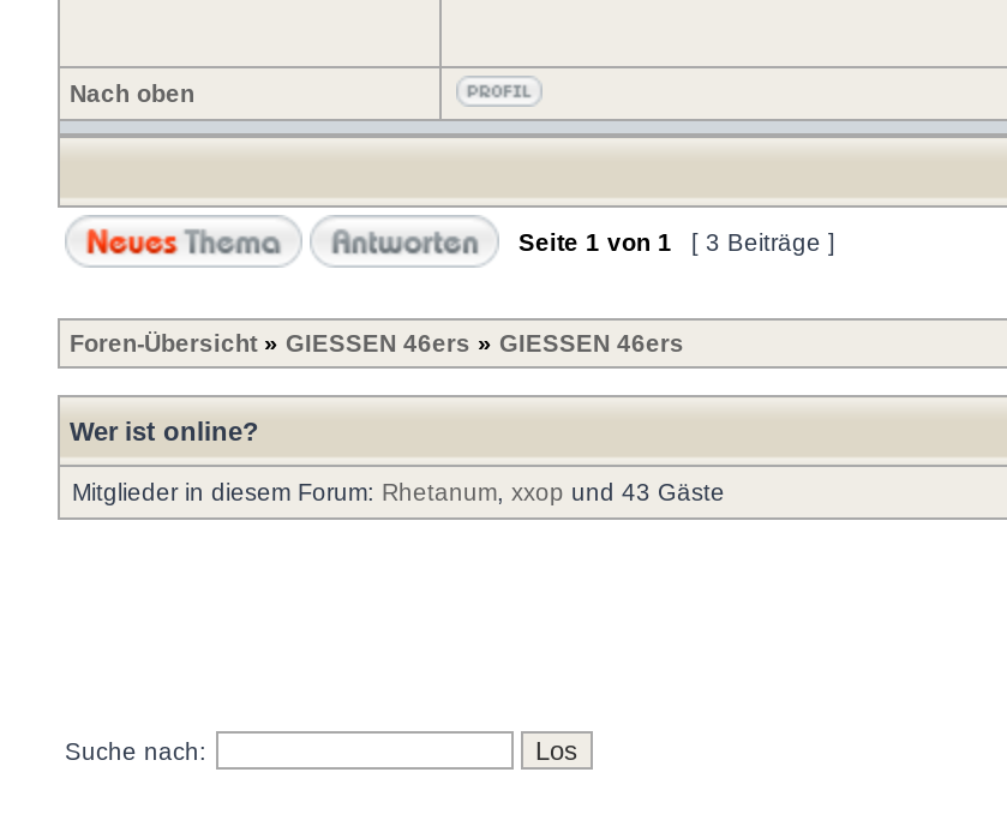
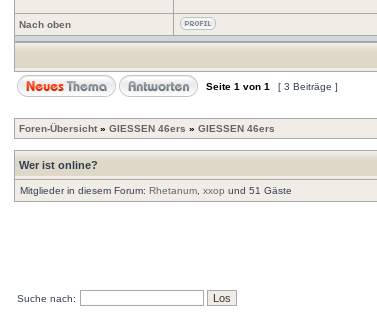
[72,479,725,505] Mitglieder in diesem Forum: Rhetanum, xxop und 43 Gäste -> [20,185,292,196] Mitglieder in diesem Forum: Rhetanum, xxop und 51 Gäste

